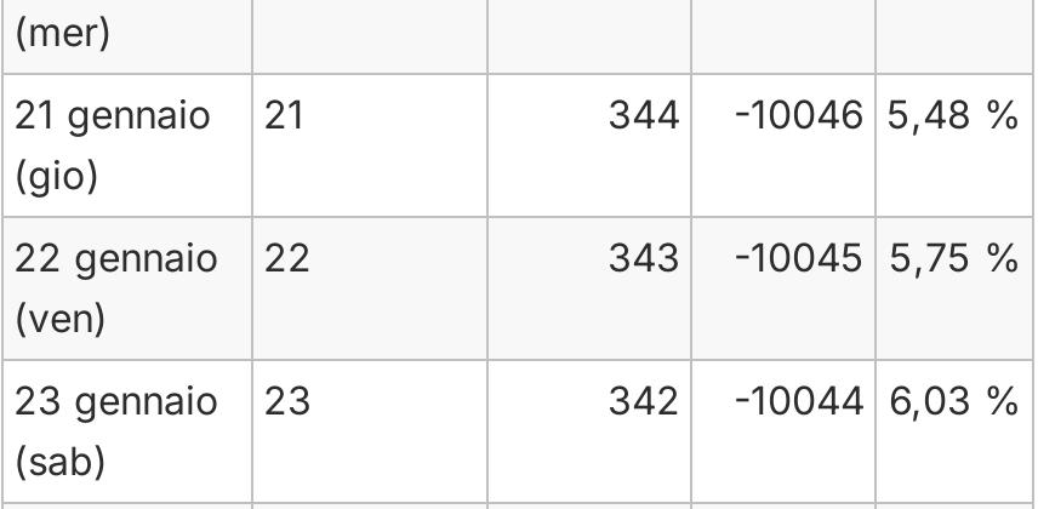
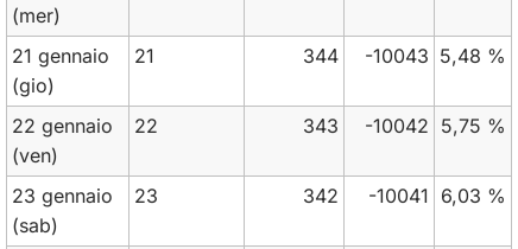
[608,90,1022,138] 344 -10046 5,48 % -> [303,44,506,68] 344 -10043 5,48 %
[608,233,1022,281] 343 -10045 5,75 % -> [303,114,506,138] 343 -10042 5,75 %
[608,376,1022,424] 342 -10044 6,03 % -> [303,184,506,207] 342 -10041 6,03 %

